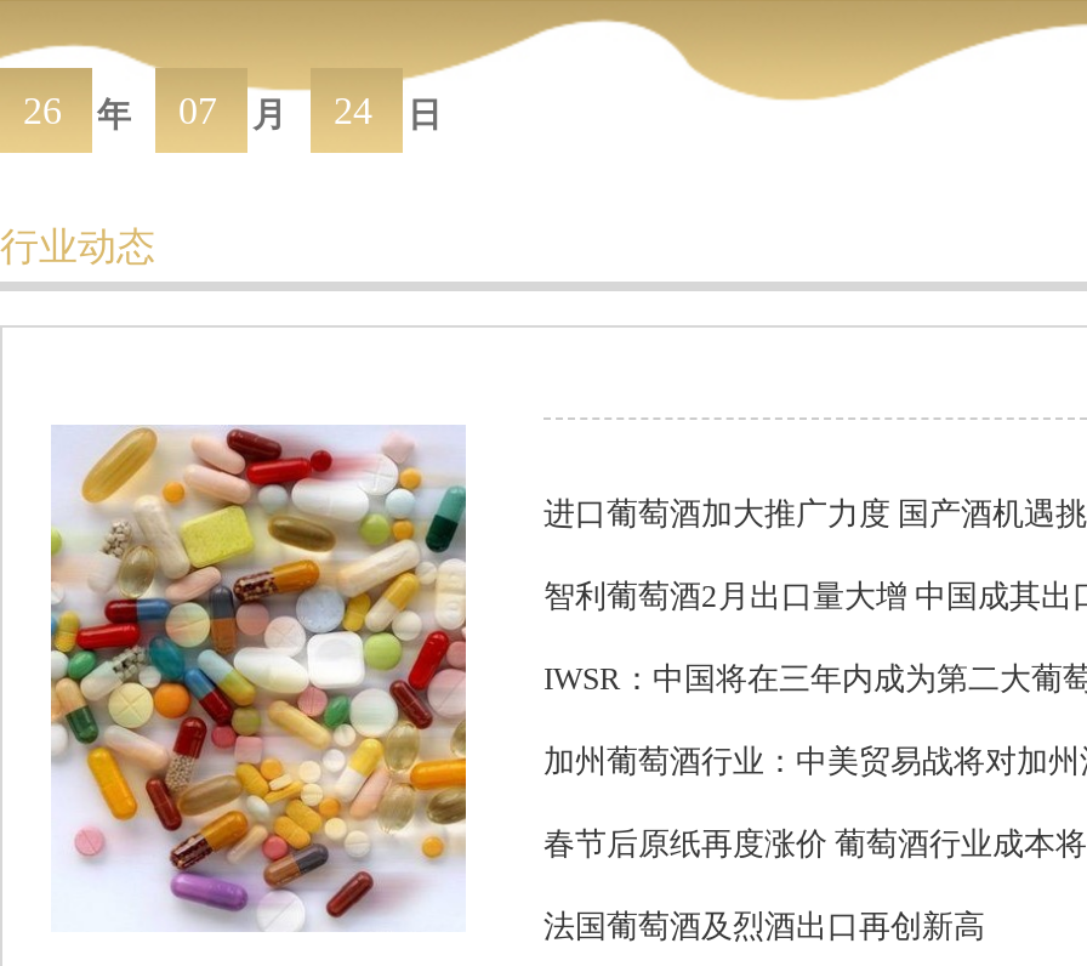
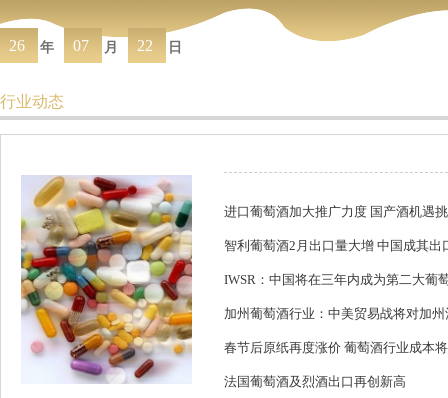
[23,90,442,133] 26 年 07 月 24 日 -> [9,37,182,55] 26 年 07 月 22 日

